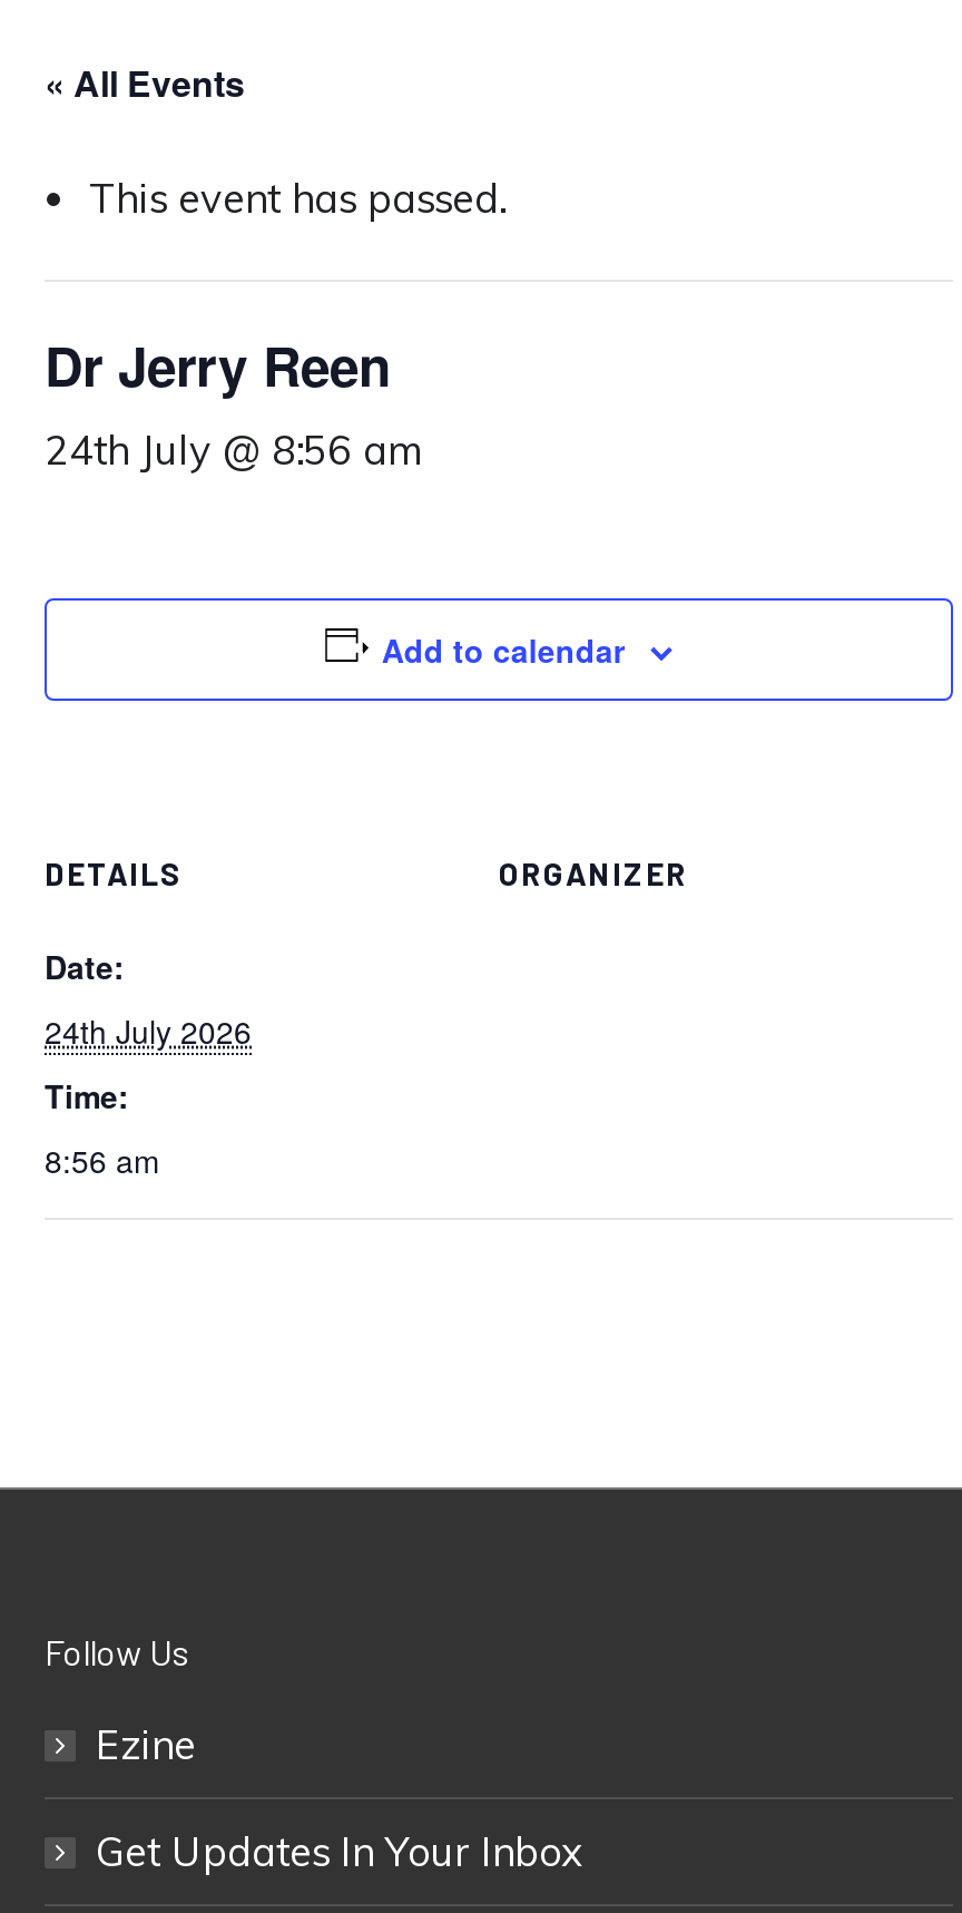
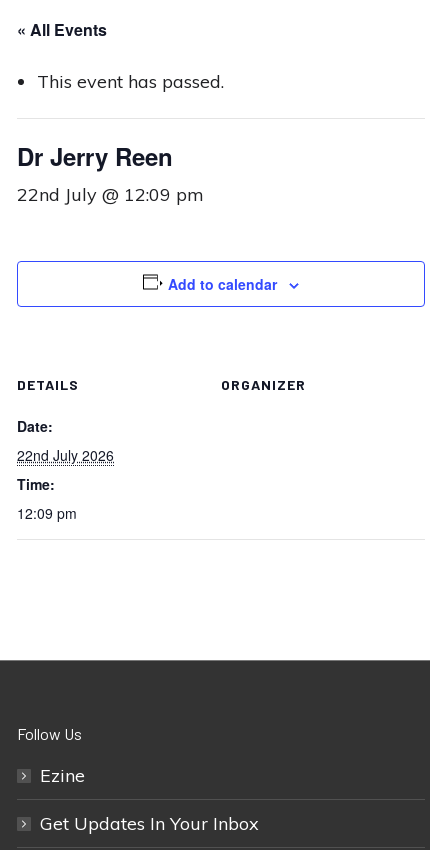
[45,424,425,476] 24th July @ 8:56 am -> [17,183,204,206] 22nd July @ 12:09 pm
[45,1008,252,1053] 24th July 2026 -> [17,445,114,465] 22nd July 2026
[45,1138,160,1182] 8:56 am -> [17,503,77,523] 12:09 pm

